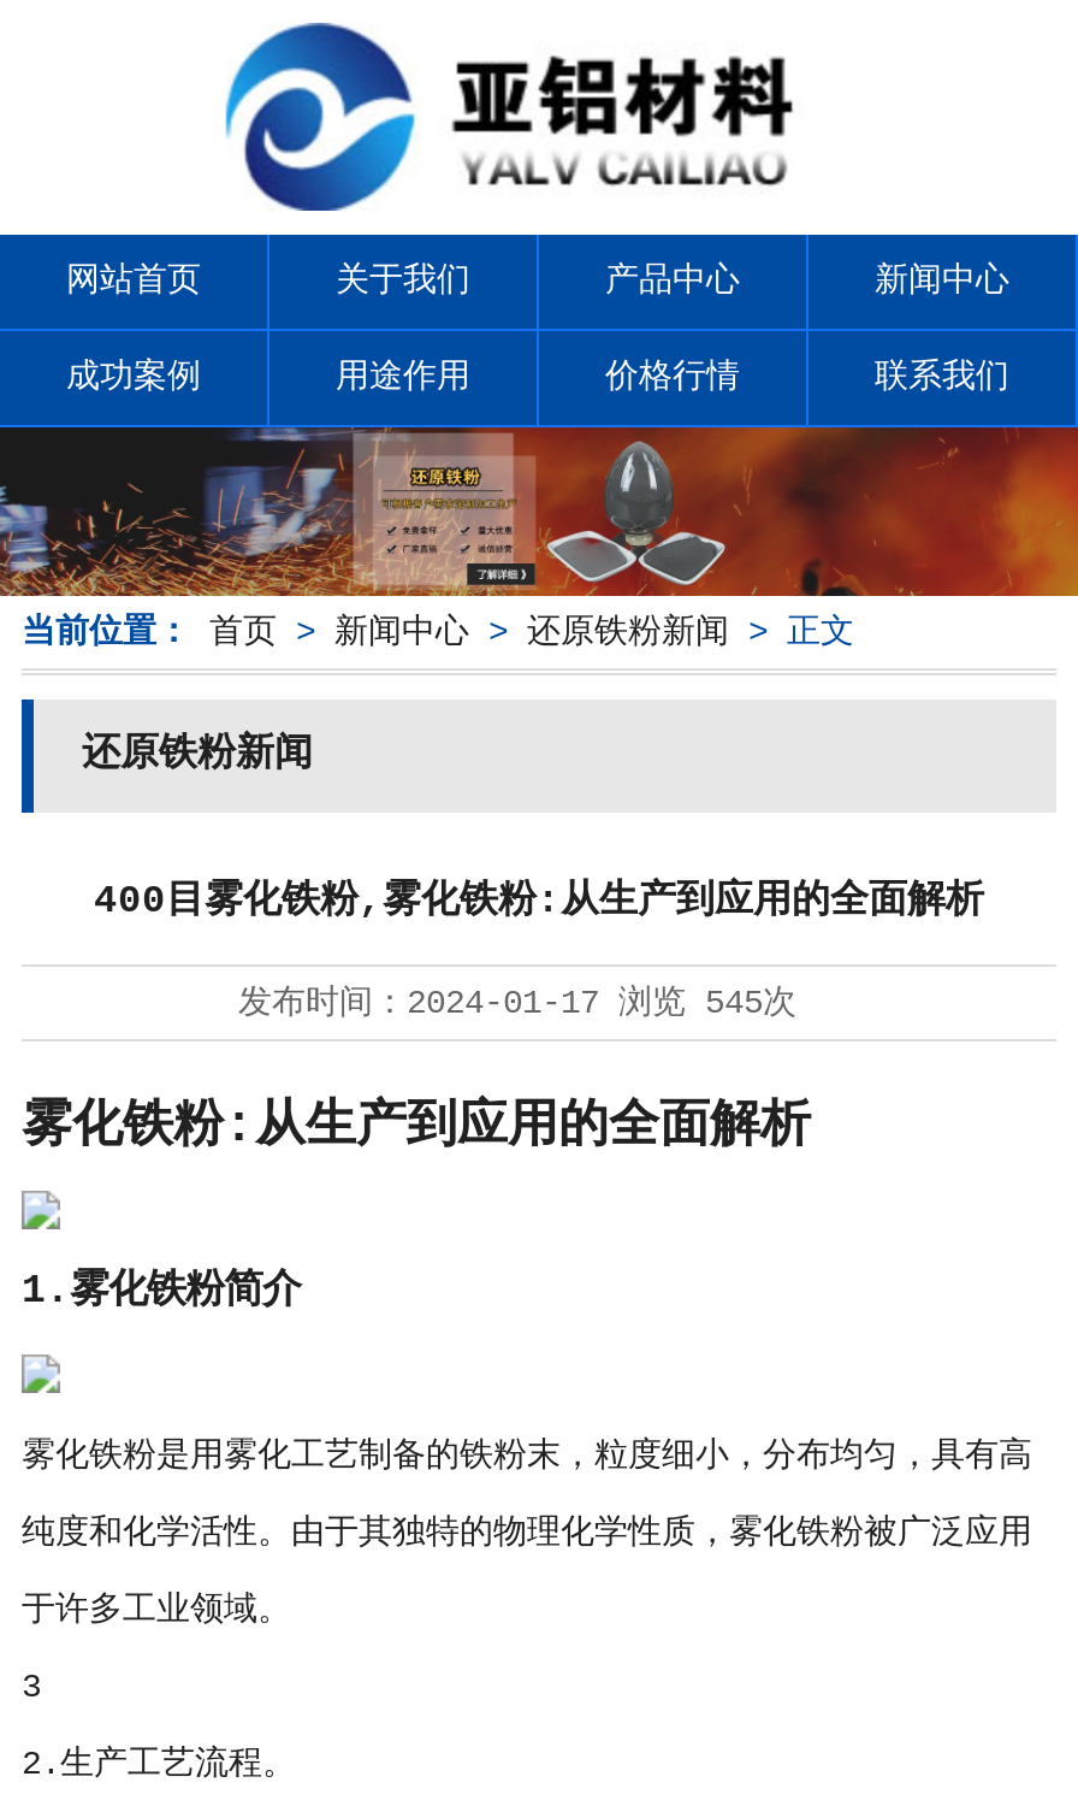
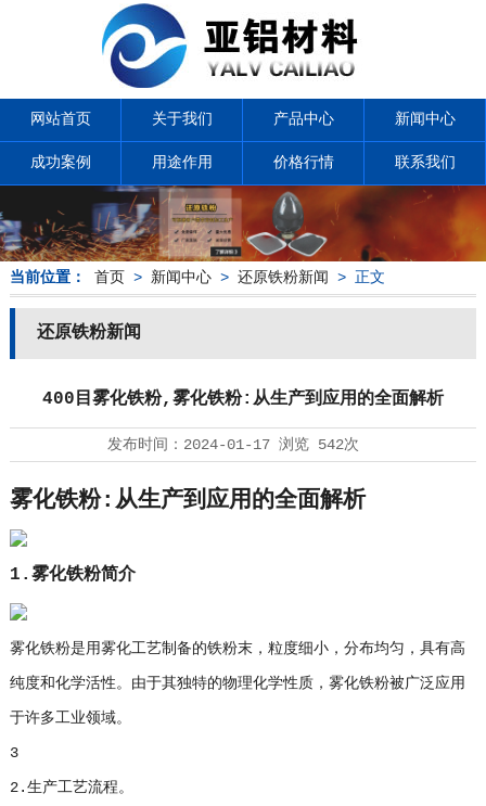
[238,984,796,1022] 发布时间：2024-01-17浏览545次 -> [107,436,359,453] 发布时间：2024-01-17浏览542次

